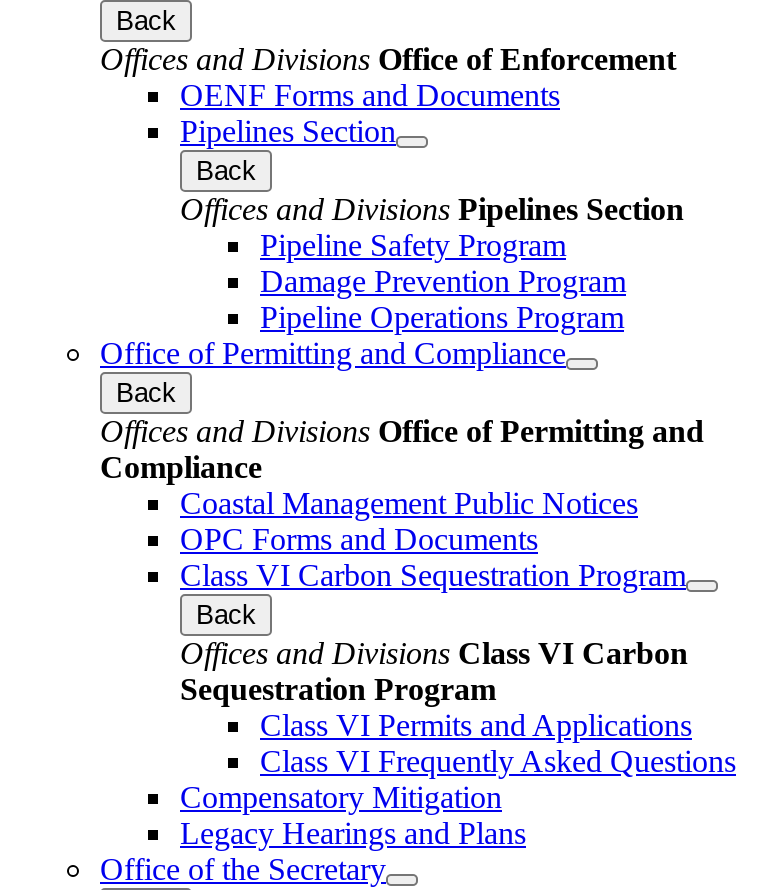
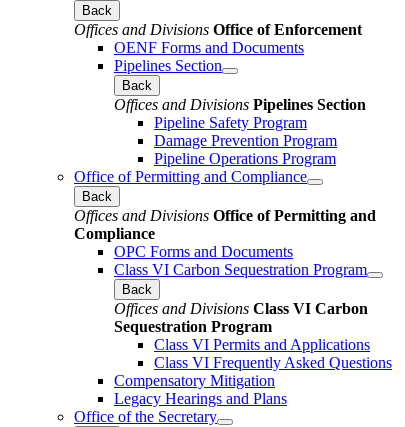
[180,485,638,519] Coastal Management Public Notices -> none

